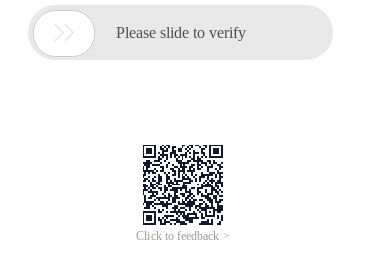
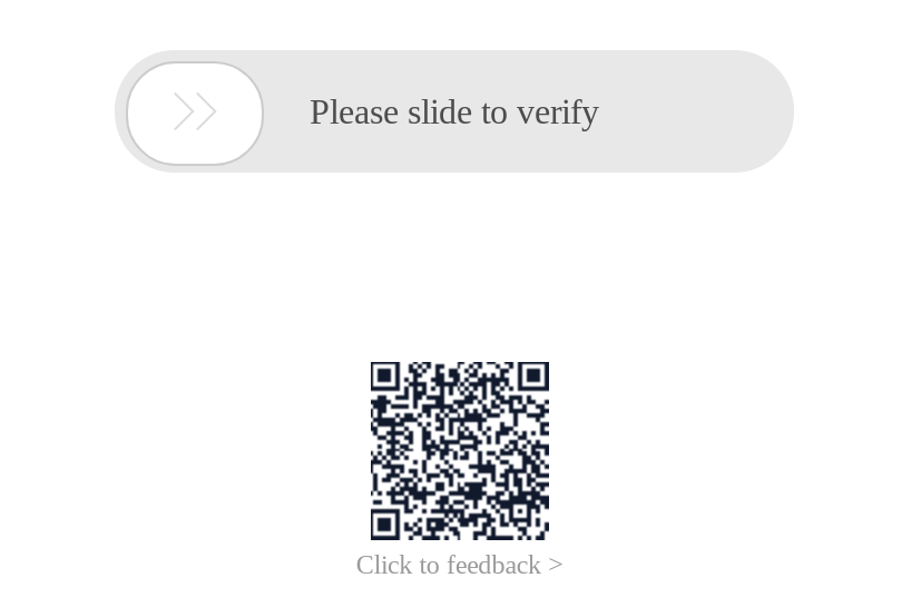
[142,149,223,226] [image] -> [371,371,549,542] [image]

